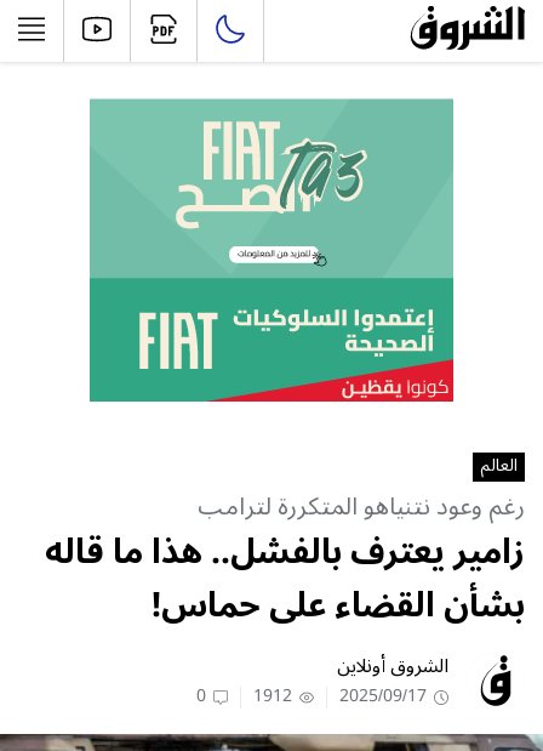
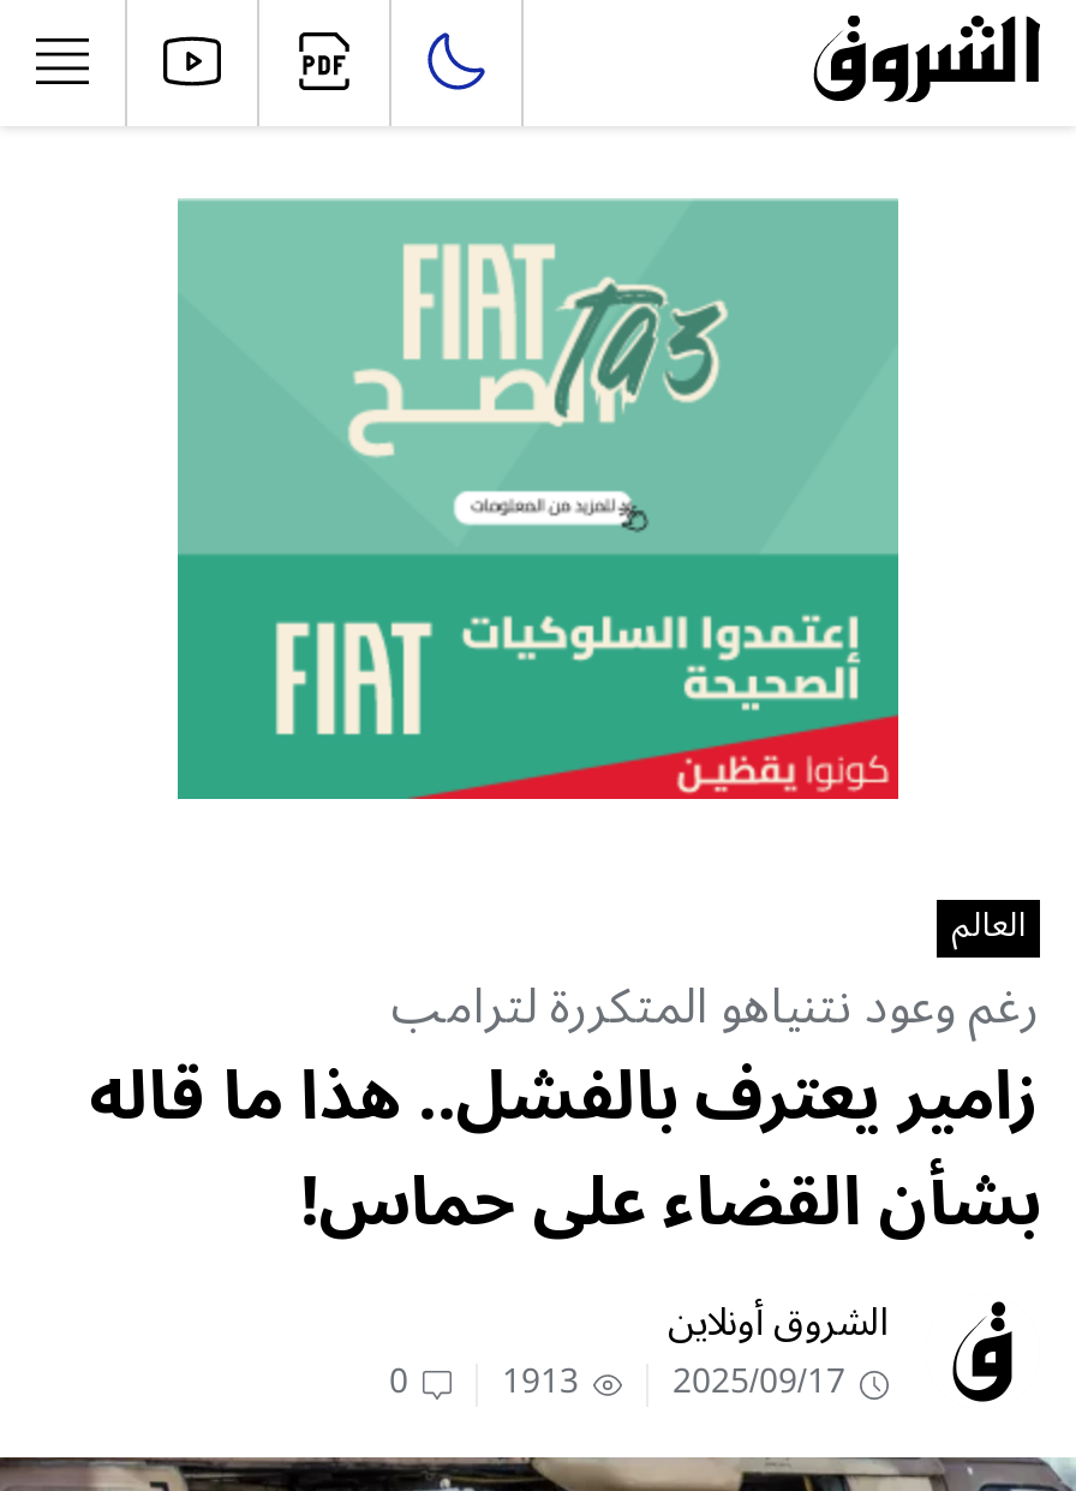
[196,678,427,713] 0 1912 2025/09/17 -> [389,1347,845,1417] 0 1913 2025/09/17

